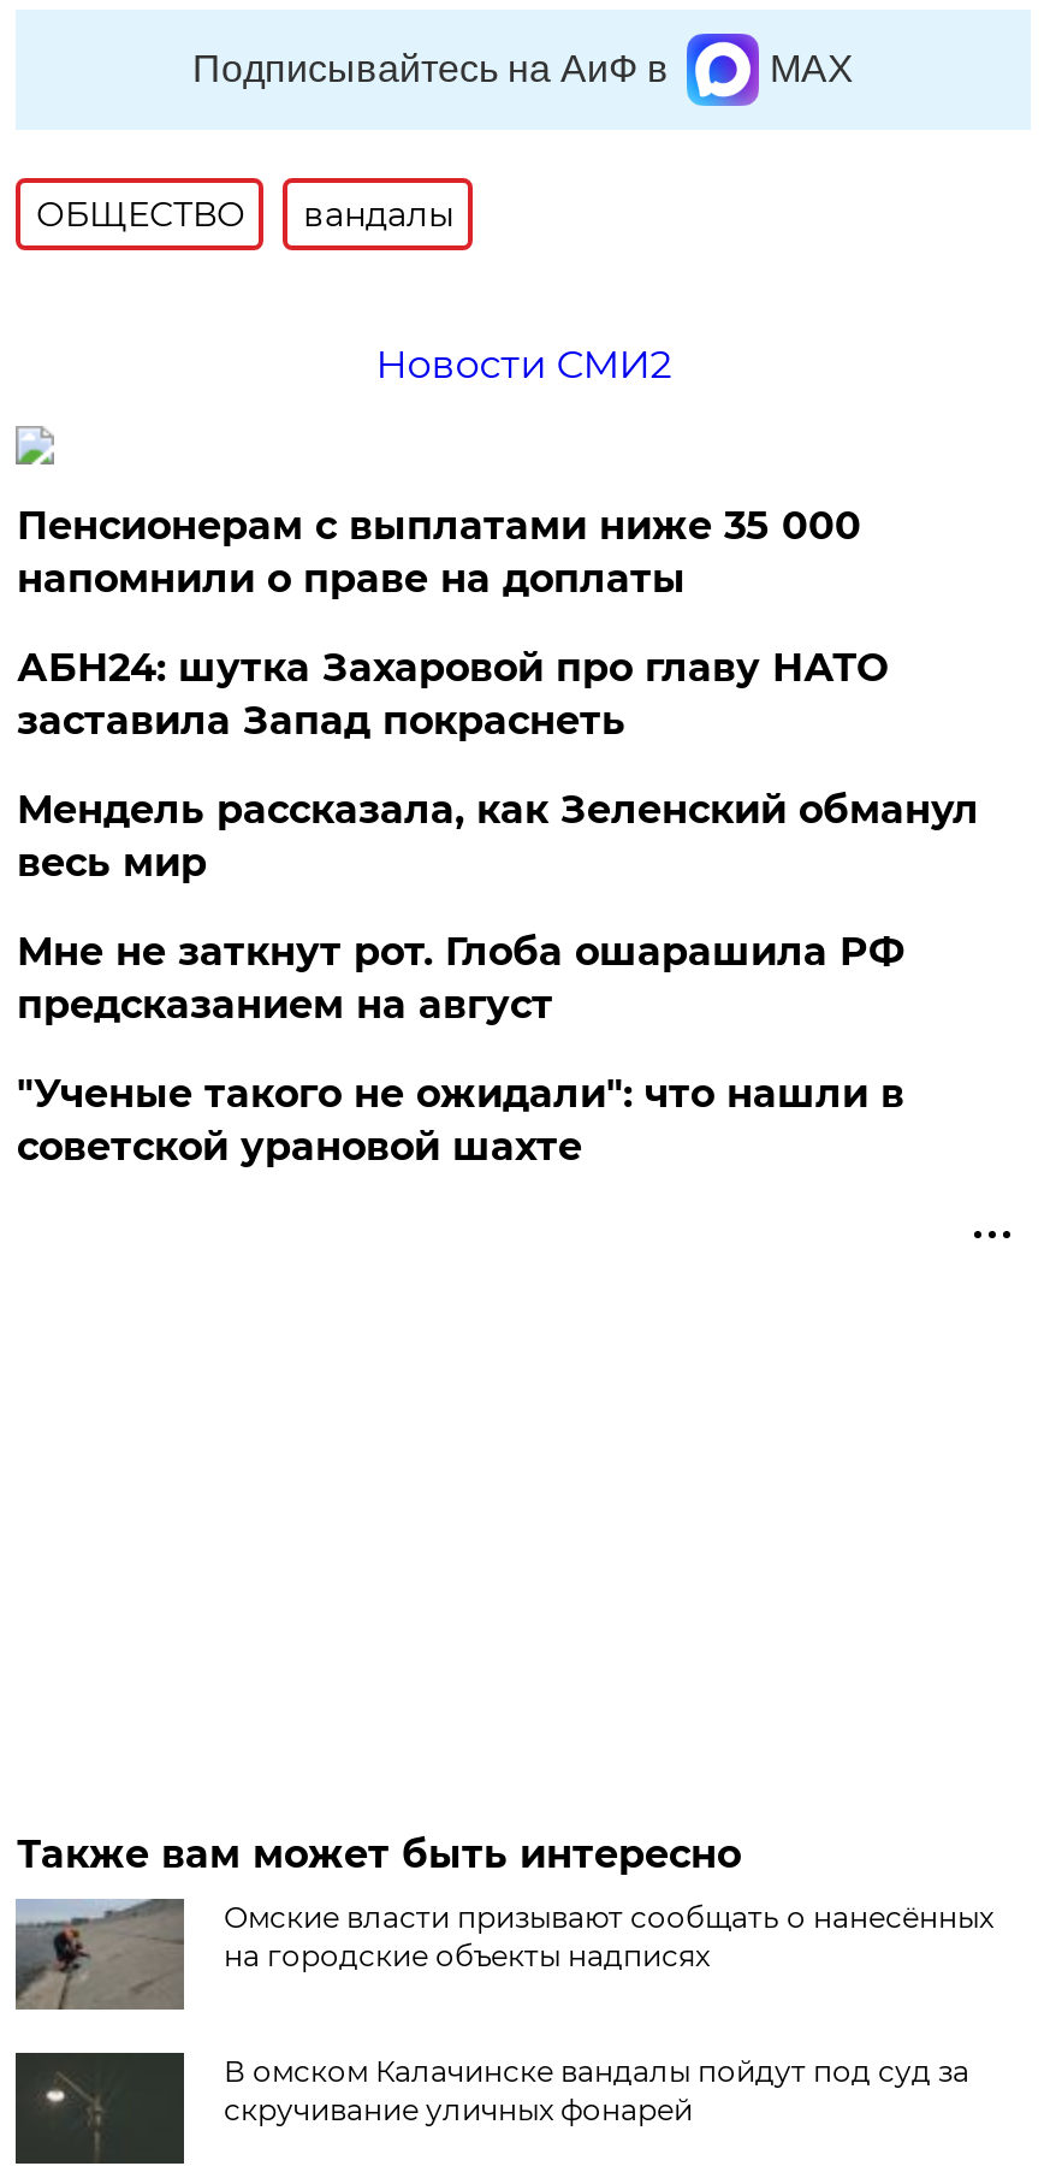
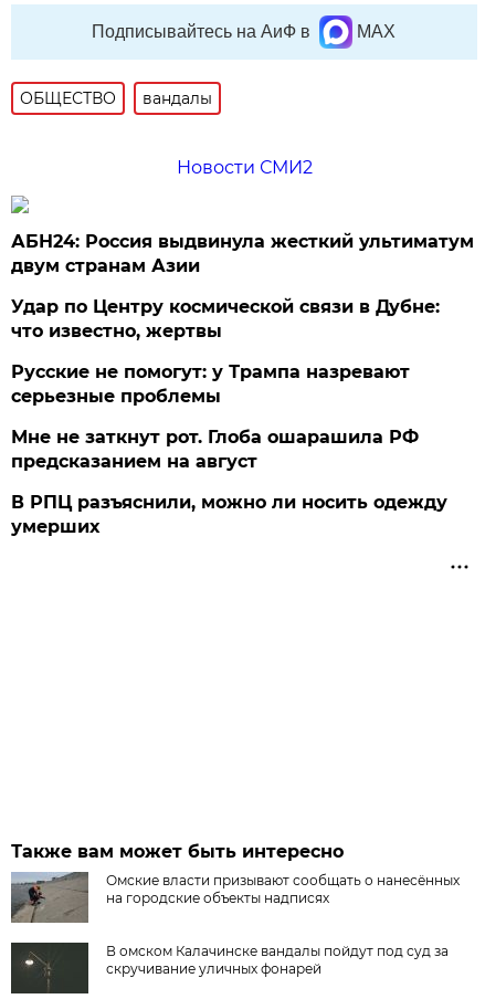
[17,503,861,602] Пенсионерам с выплатами ниже 35 000 | напомнили о праве на доплаты -> [11,231,474,276] АБН24: Россия выдвинула жесткий ультиматум | двум странам Азии
[17,645,887,744] АБН24: шутка Захаровой про главу НАТО | заставила Запад покраснеть -> [11,296,440,341] Удар по Центру космической связи в Дубне: | что известно, жертвы
[17,787,979,886] Мендель рассказала, как Зеленский обманул | весь мир -> [11,361,410,407] Русские не помогут: у Трампа назревают | серьезные проблемы
[17,1071,904,1170] "Ученые такого не ожидали": что нашли в | советской урановой шахте -> [11,492,448,537] В РПЦ разъяснили, можно ли носить одежду | умерших

